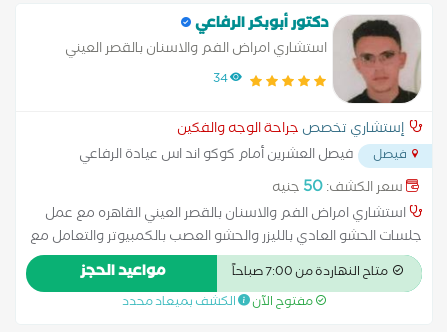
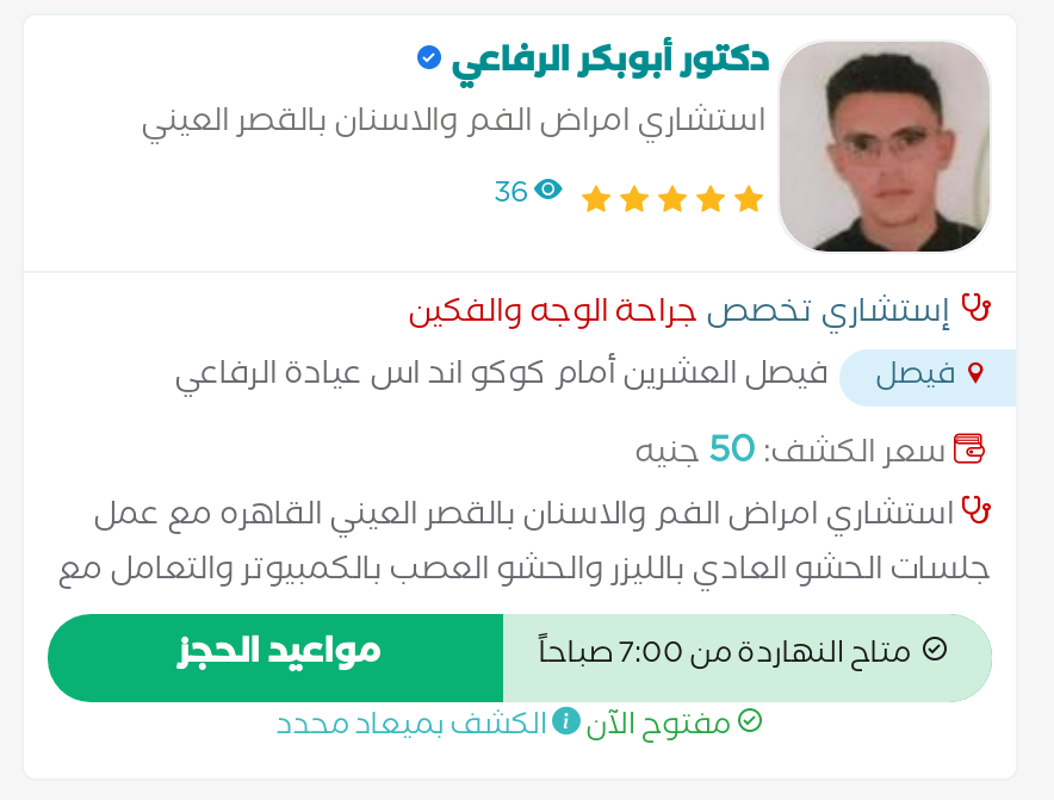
[213,69,228,92] 34 -> [494,170,529,225] 36

